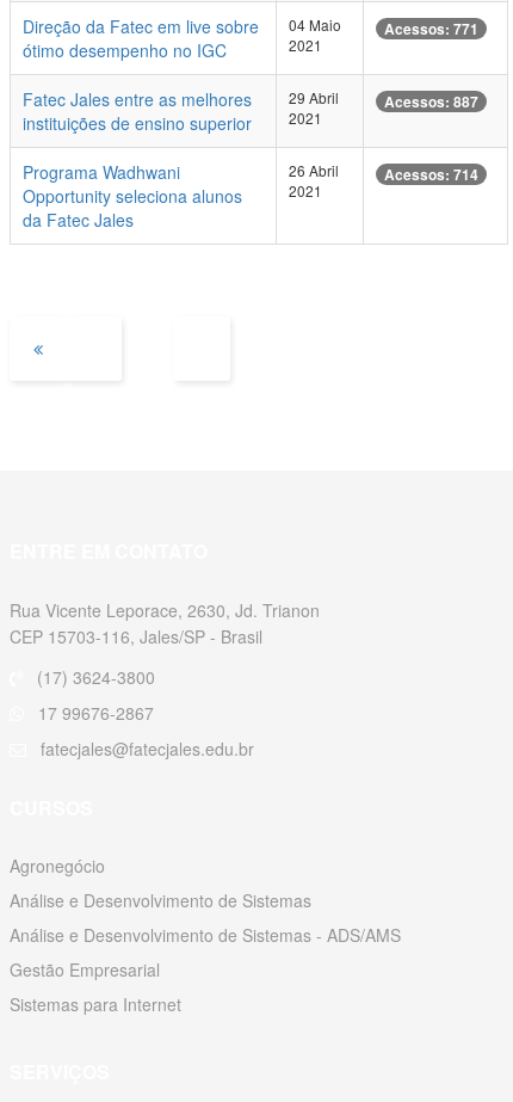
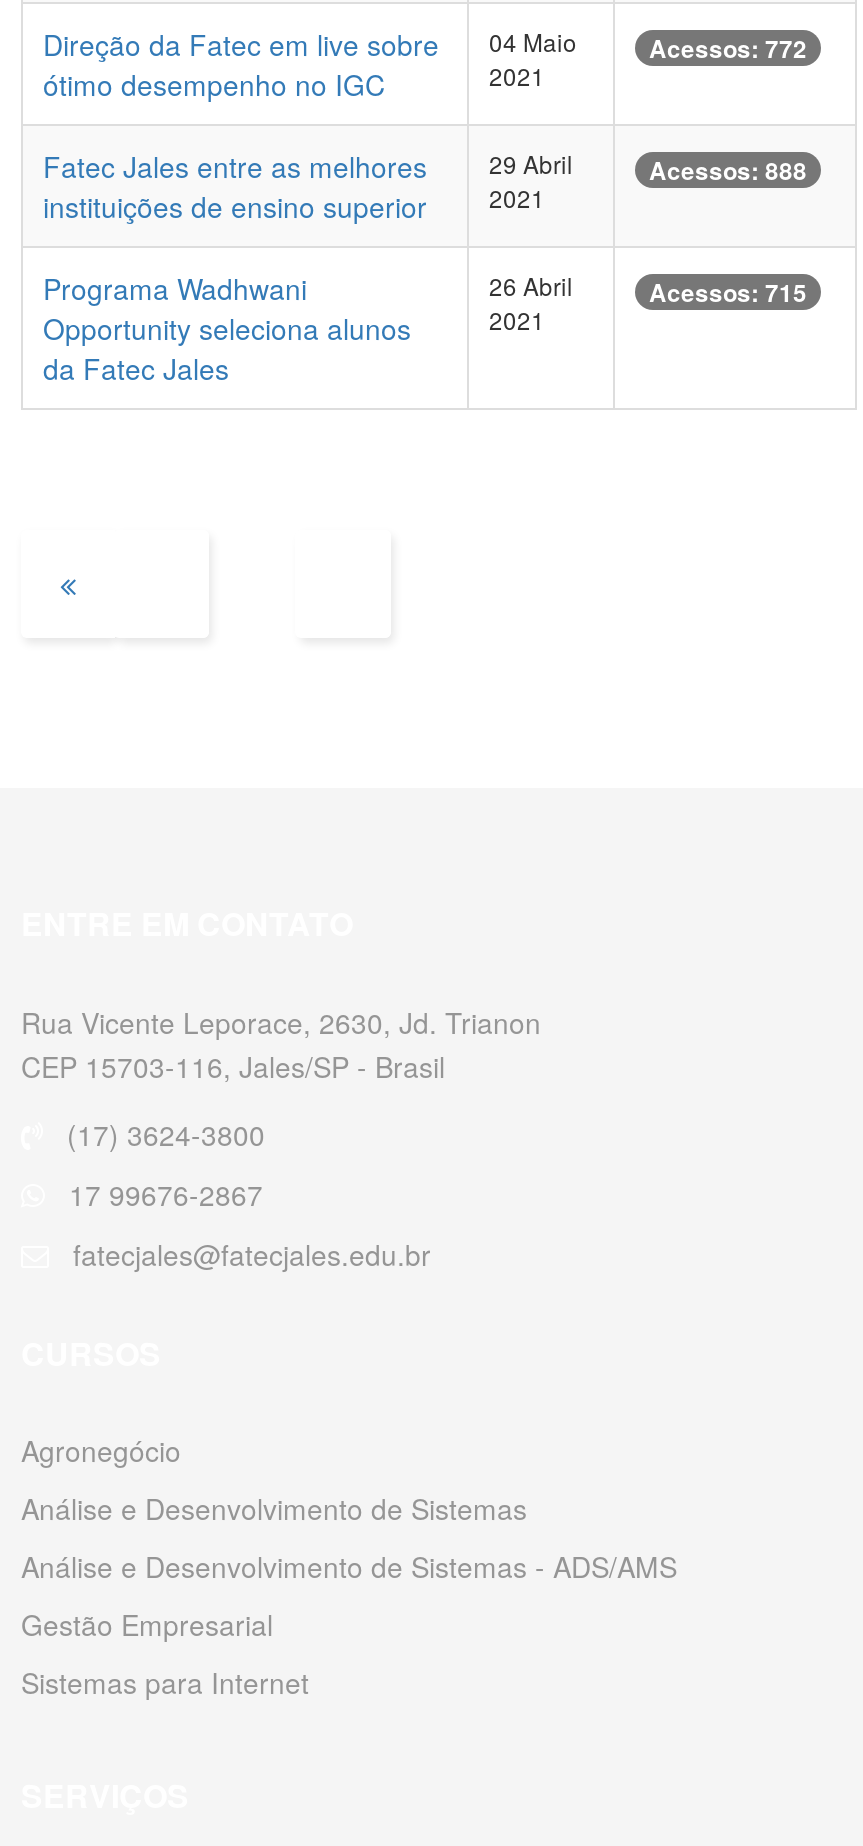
[384,18,478,40] Acessos: 771 -> [649,31,807,67] Acessos: 772
[384,91,478,113] Acessos: 887 -> [649,153,807,189] Acessos: 888
[384,164,478,185] Acessos: 714 -> [649,275,807,311] Acessos: 715

